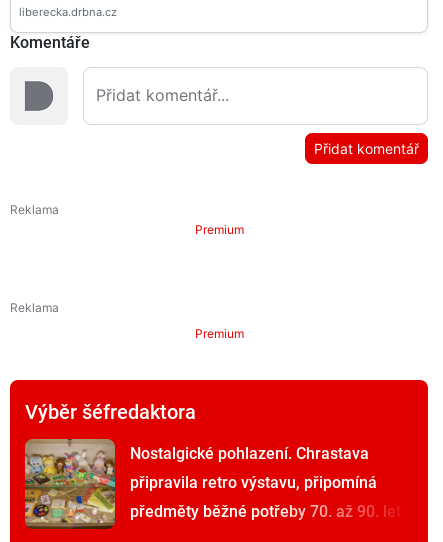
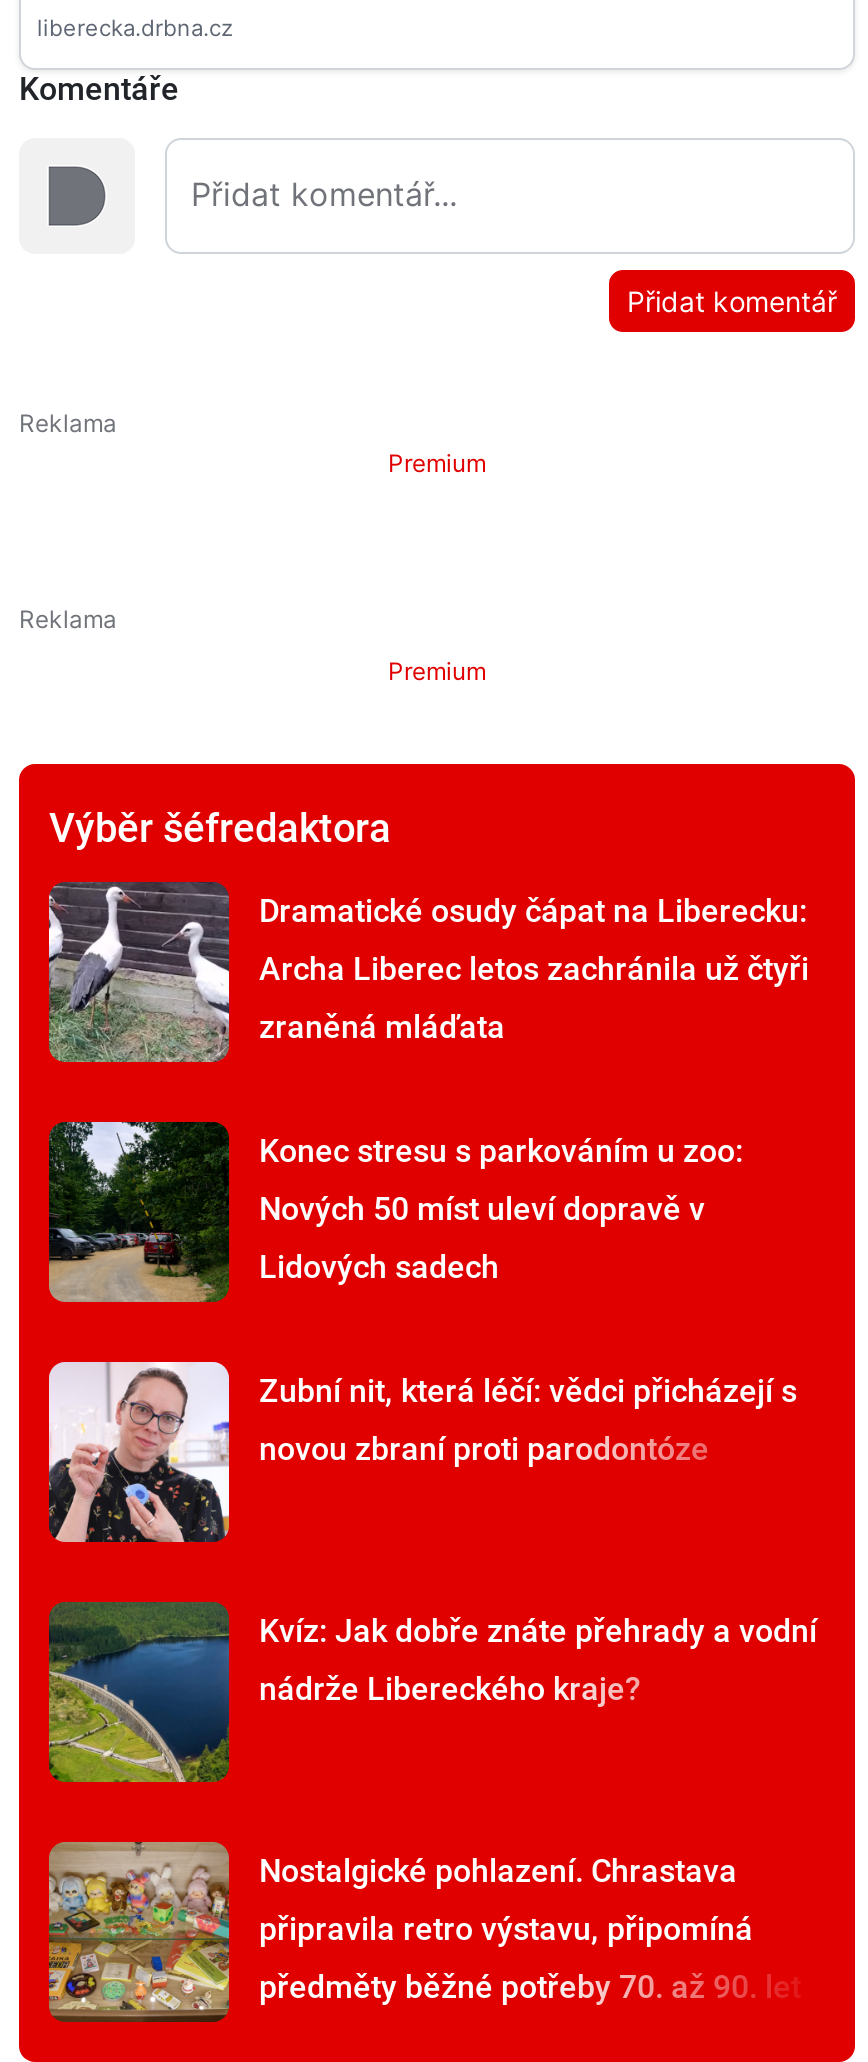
none -> [47,880,809,1468] [image] | Dramatické osudy čápat na Liberecku: | Archa Liberec letos zachránila už čtyři | zraněná mláďata | Konec stresu s parkováním u zoo: | Nových 50 míst uleví dopravě v | Lidových sadech | Zubní nit, která léčí: vědci přicházejí s | novou zbraní proti parodontóze
none -> [47,1600,817,1784] [image] | Kvíz: Jak dobře znáte přehrady a vodní | nádrže Libereckého kraje?
none -> [47,1120,231,1304] [image]
none -> [47,1360,231,1544] [image]

